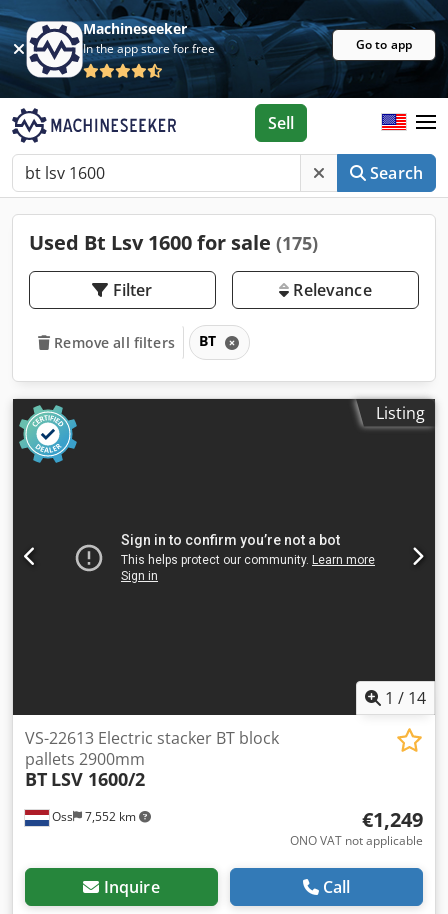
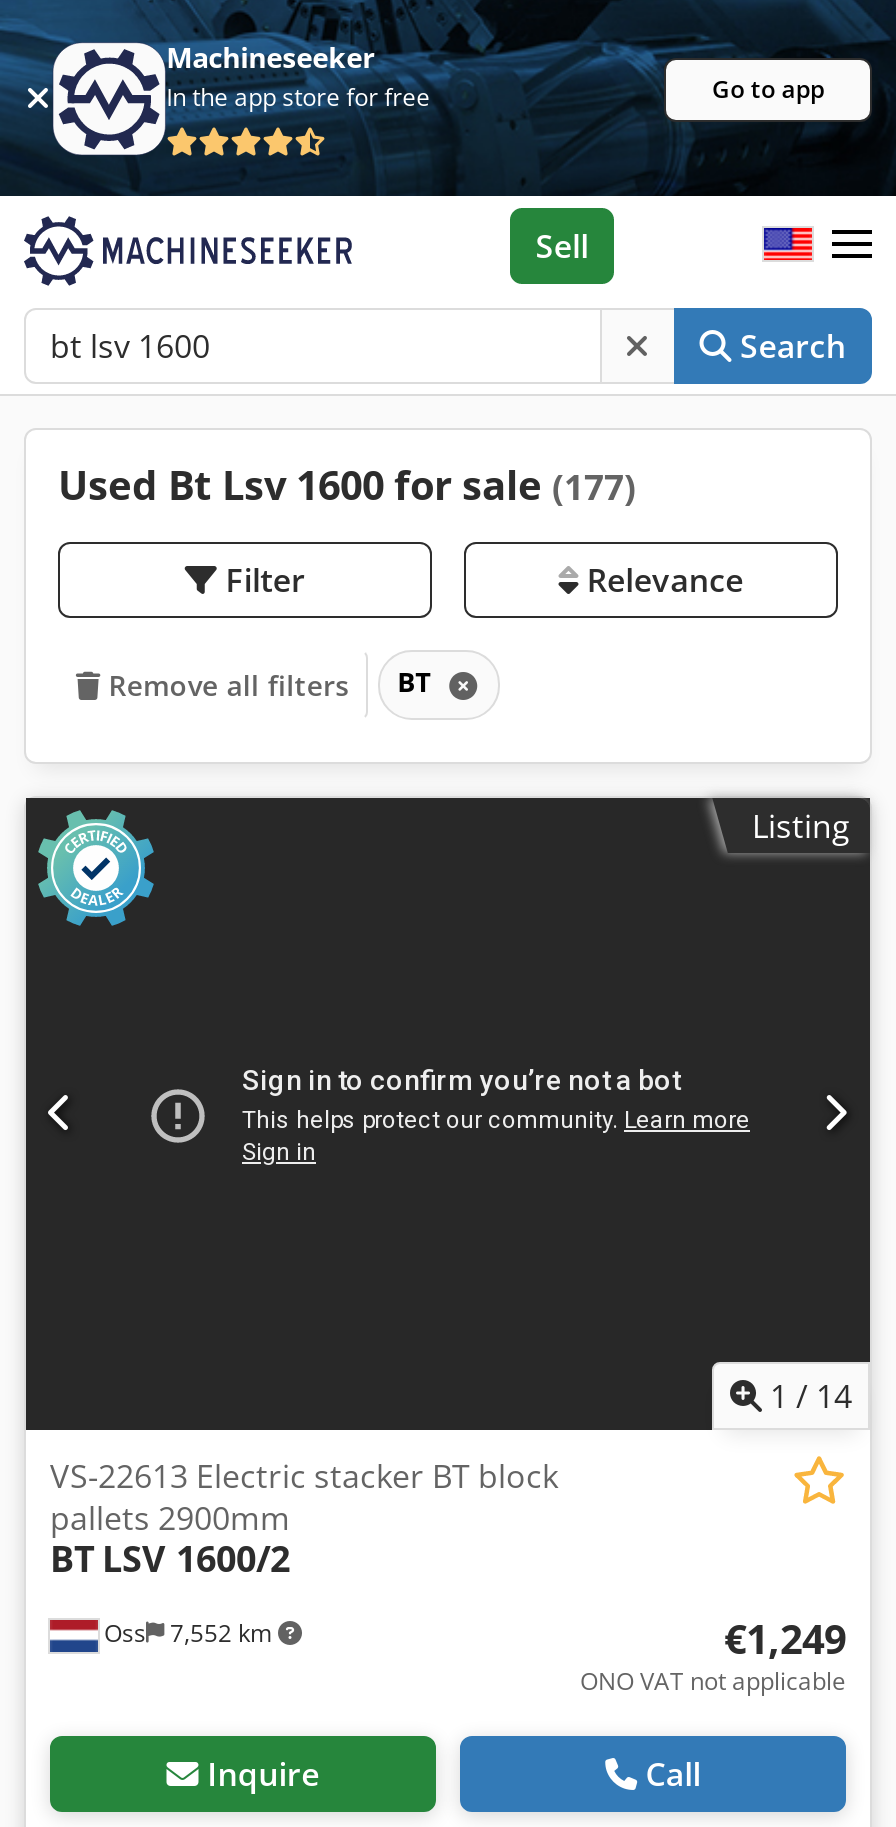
[29,229,318,256] Used Bt Lsv 1600 for sale (175) -> [58,458,636,512] Used Bt Lsv 1600 for sale (177)

